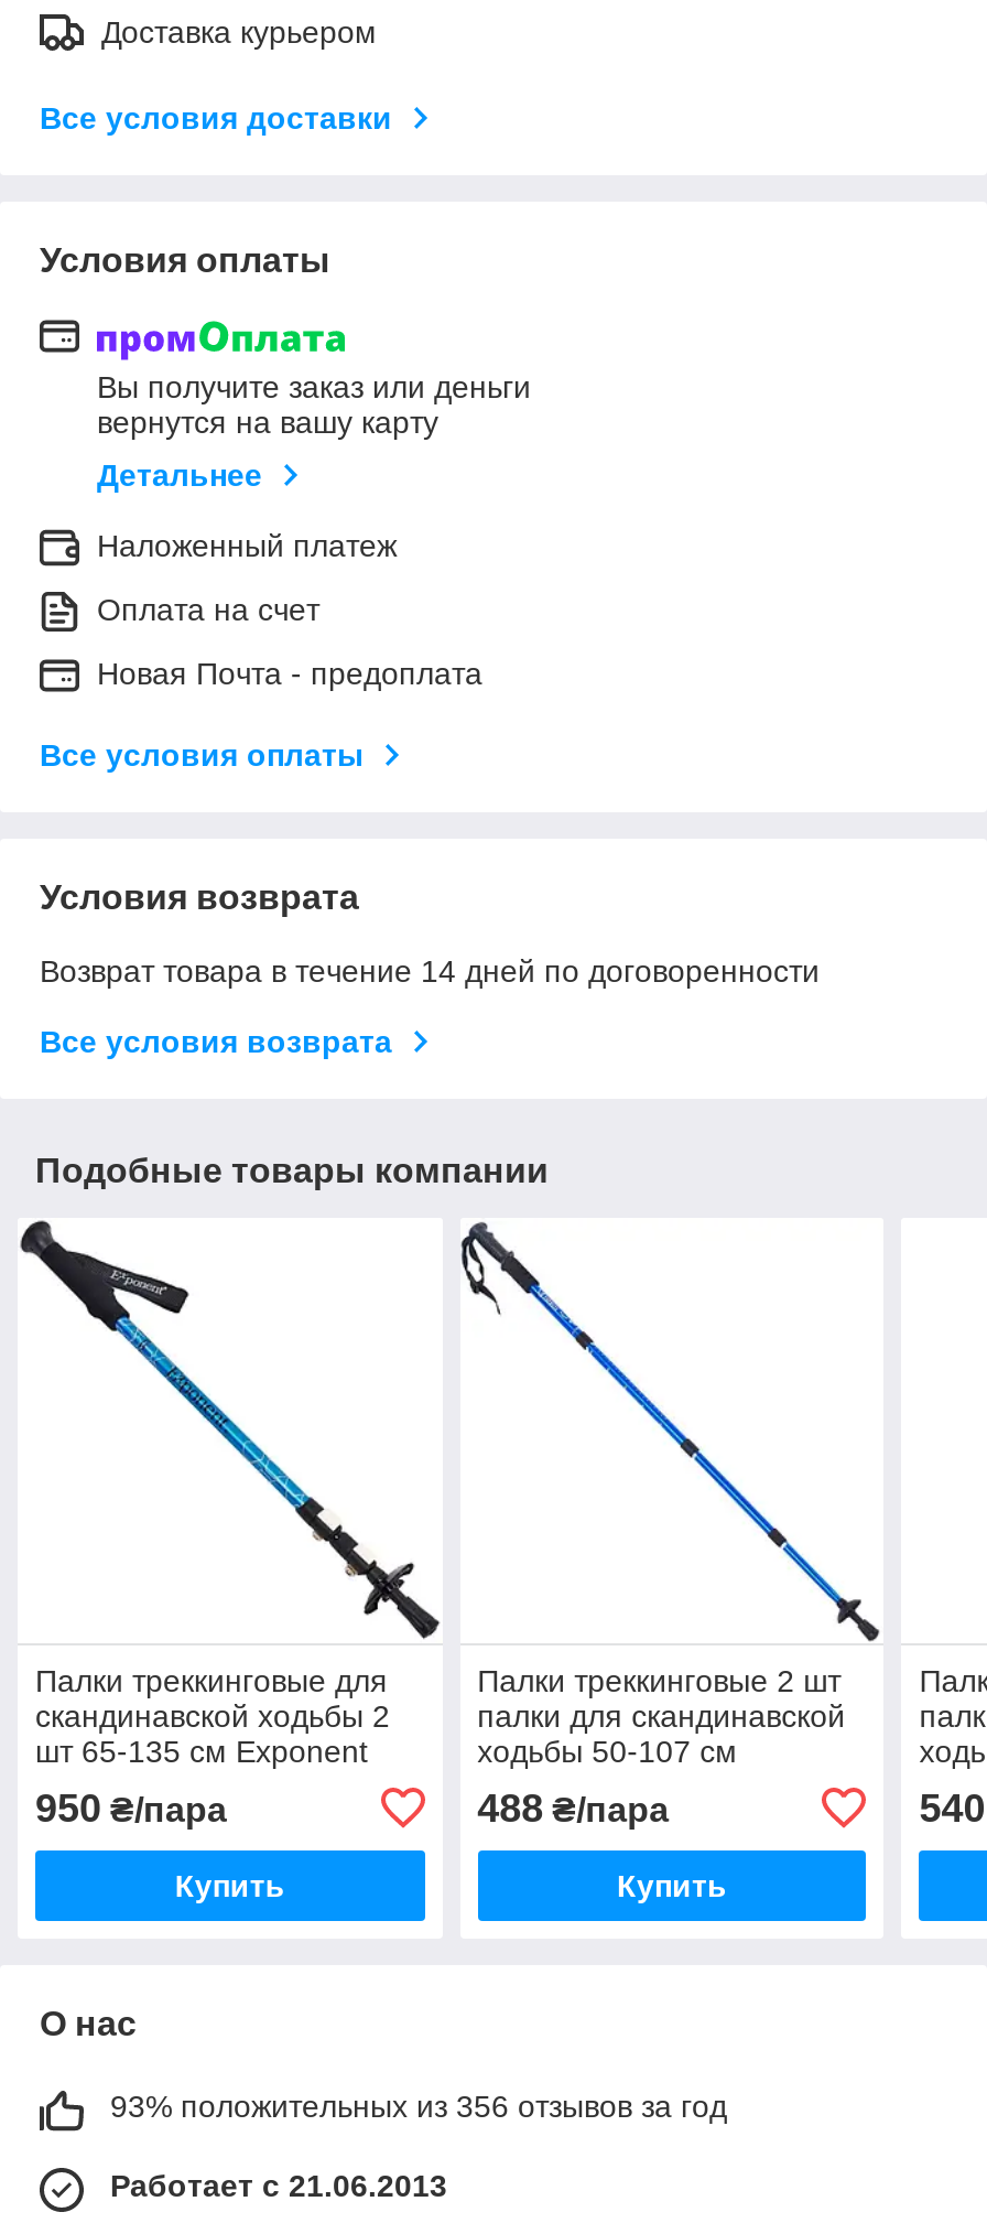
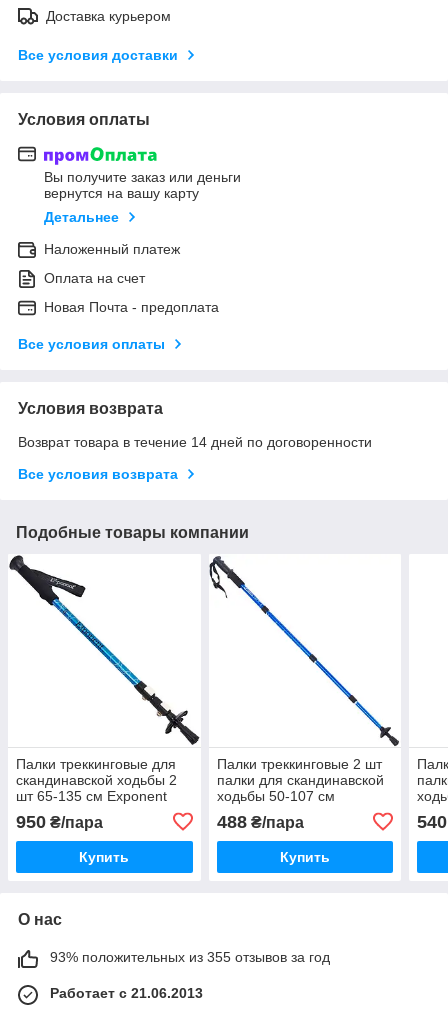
[110,2088,727,2123] 93% положительных из 356 отзывов за год -> [50,949,330,965] 93% положительных из 355 отзывов за год

